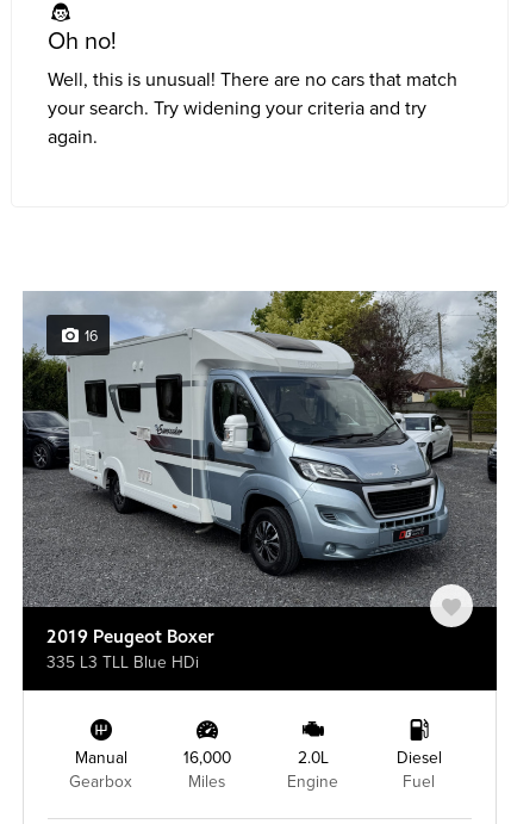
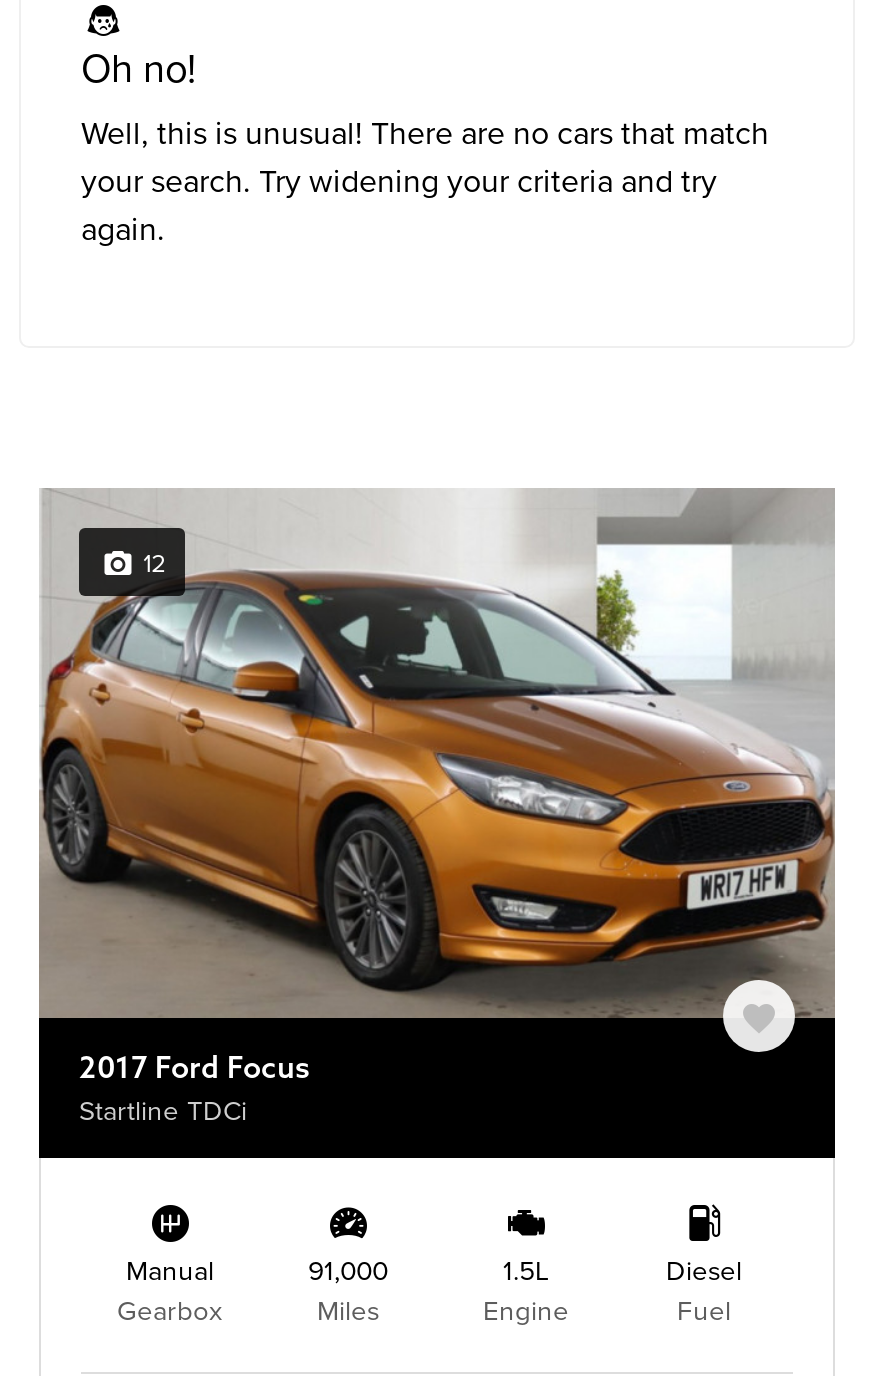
[21,290,497,607] [image] | 16 -> [39,488,835,1016] [image] | 12
[46,625,214,672] 2019 Peugeot Boxer | 335 L3 TLL Blue HDi -> [79,1048,309,1128] 2017 Ford Focus | Startline TDCi
[183,748,230,768] 16,000 -> [308,1255,388,1289] 91,000
[297,748,328,768] 2.0L -> [503,1255,549,1289] 1.5L

